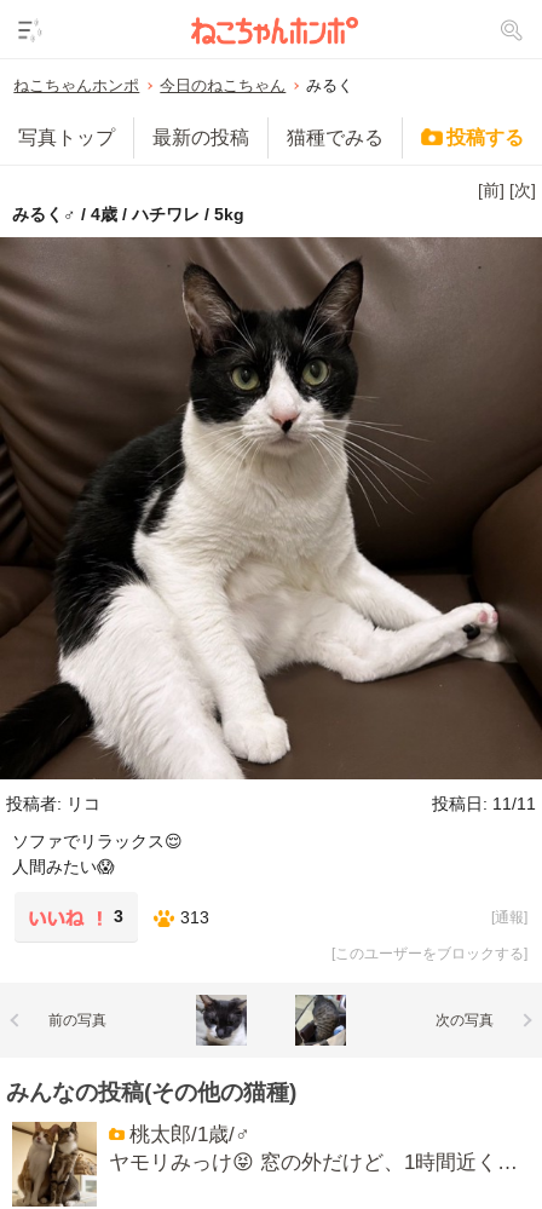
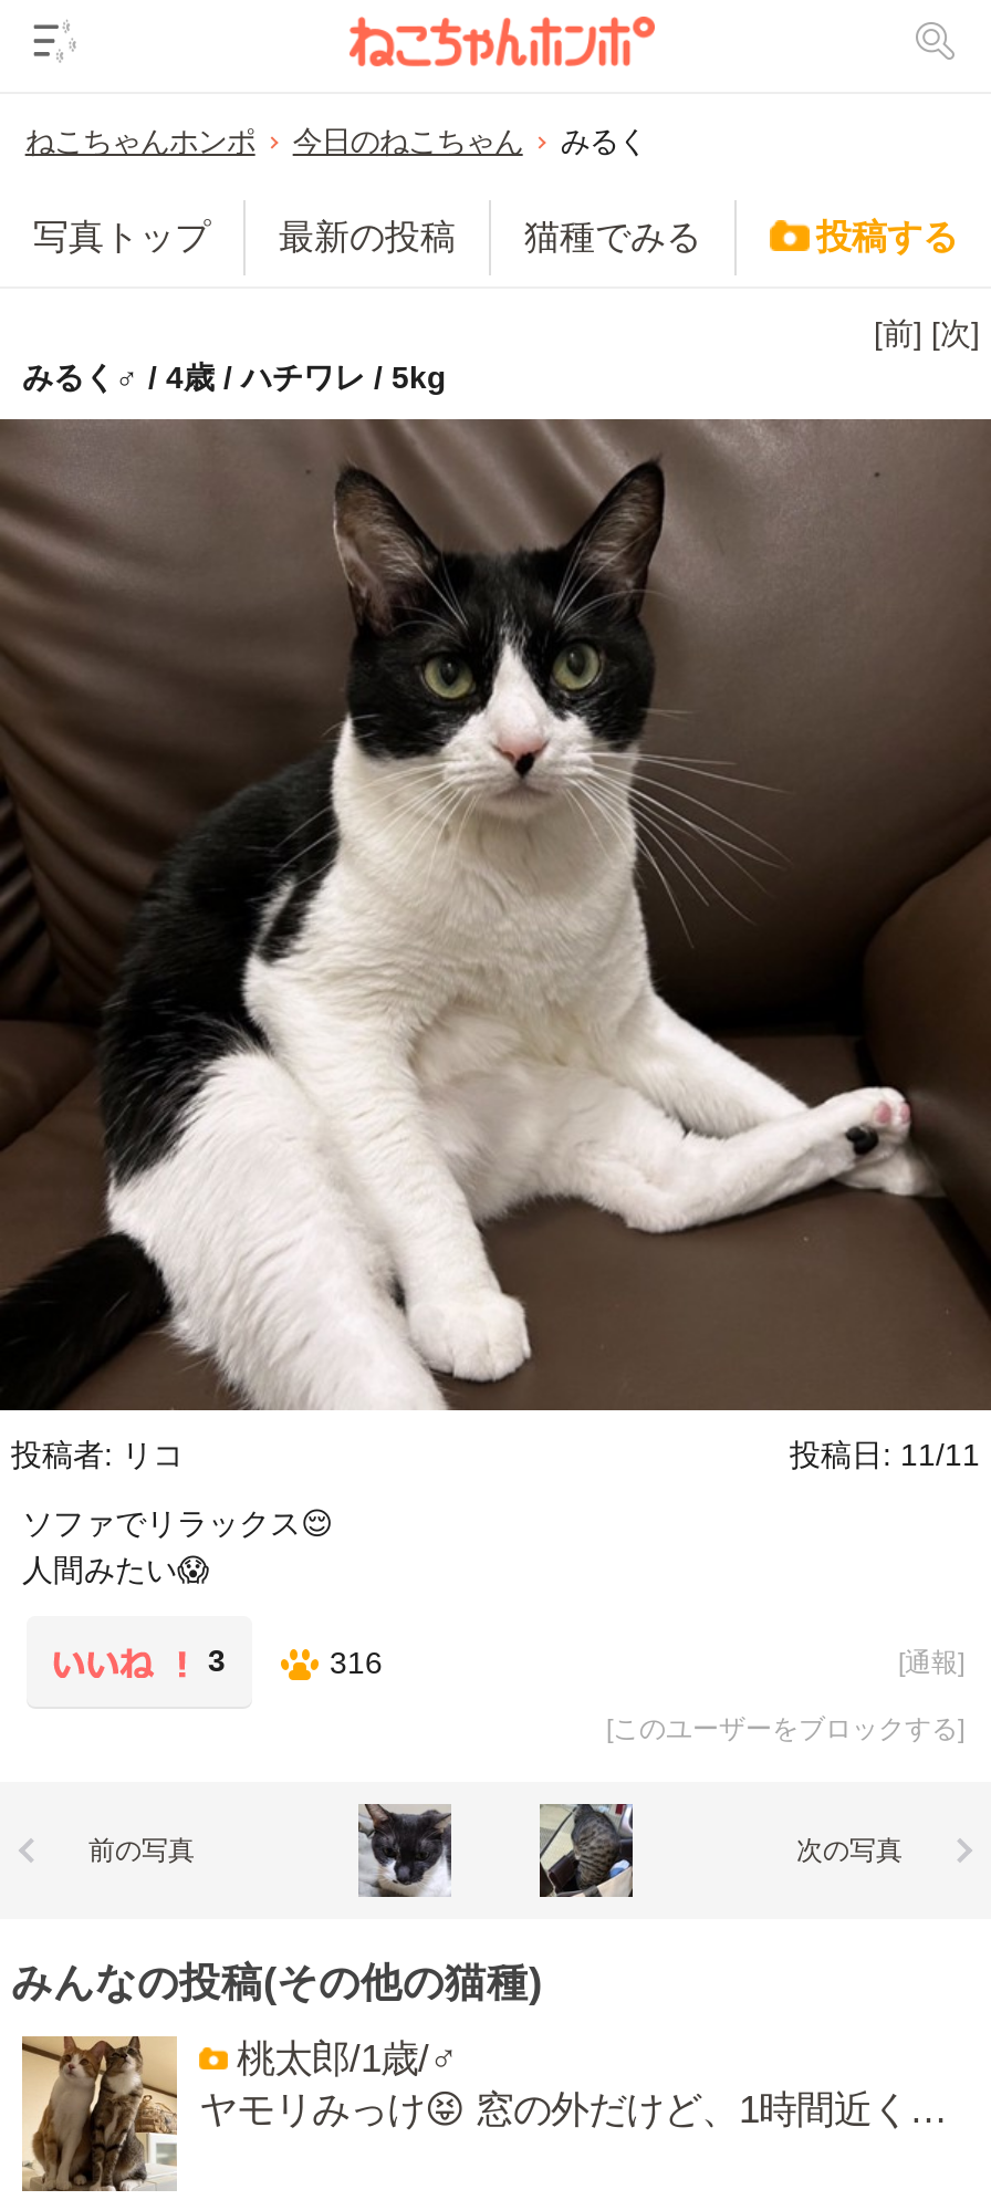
[180,908,209,927] 313 -> [330,1645,383,1680] 316

